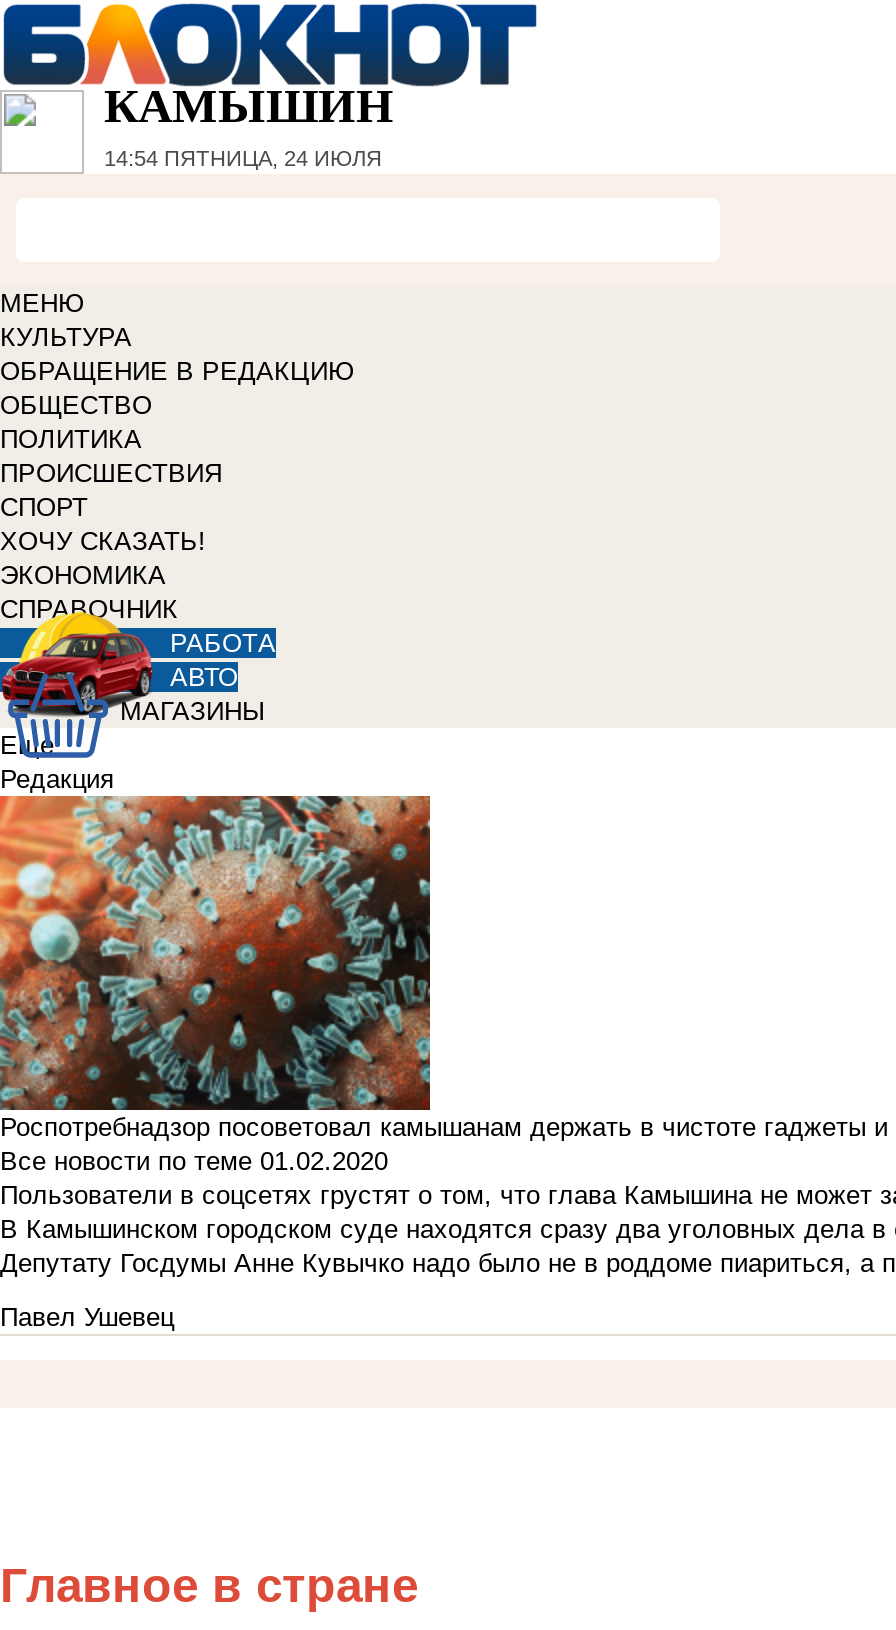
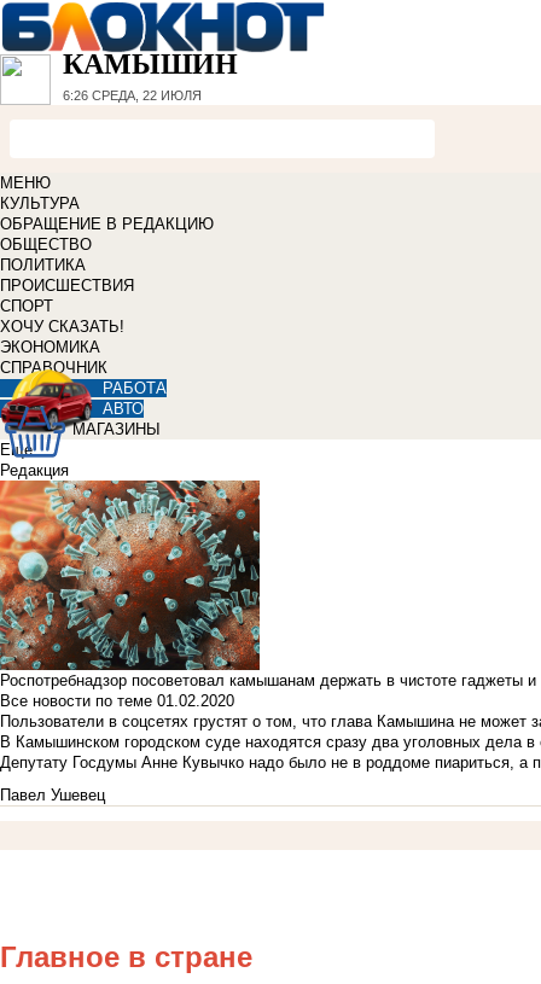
[104,147,382,171] 14:54 ПЯТНИЦА, 24 ИЮЛЯ -> [63,89,202,103] 6:26 СРЕДА, 22 ИЮЛЯ

